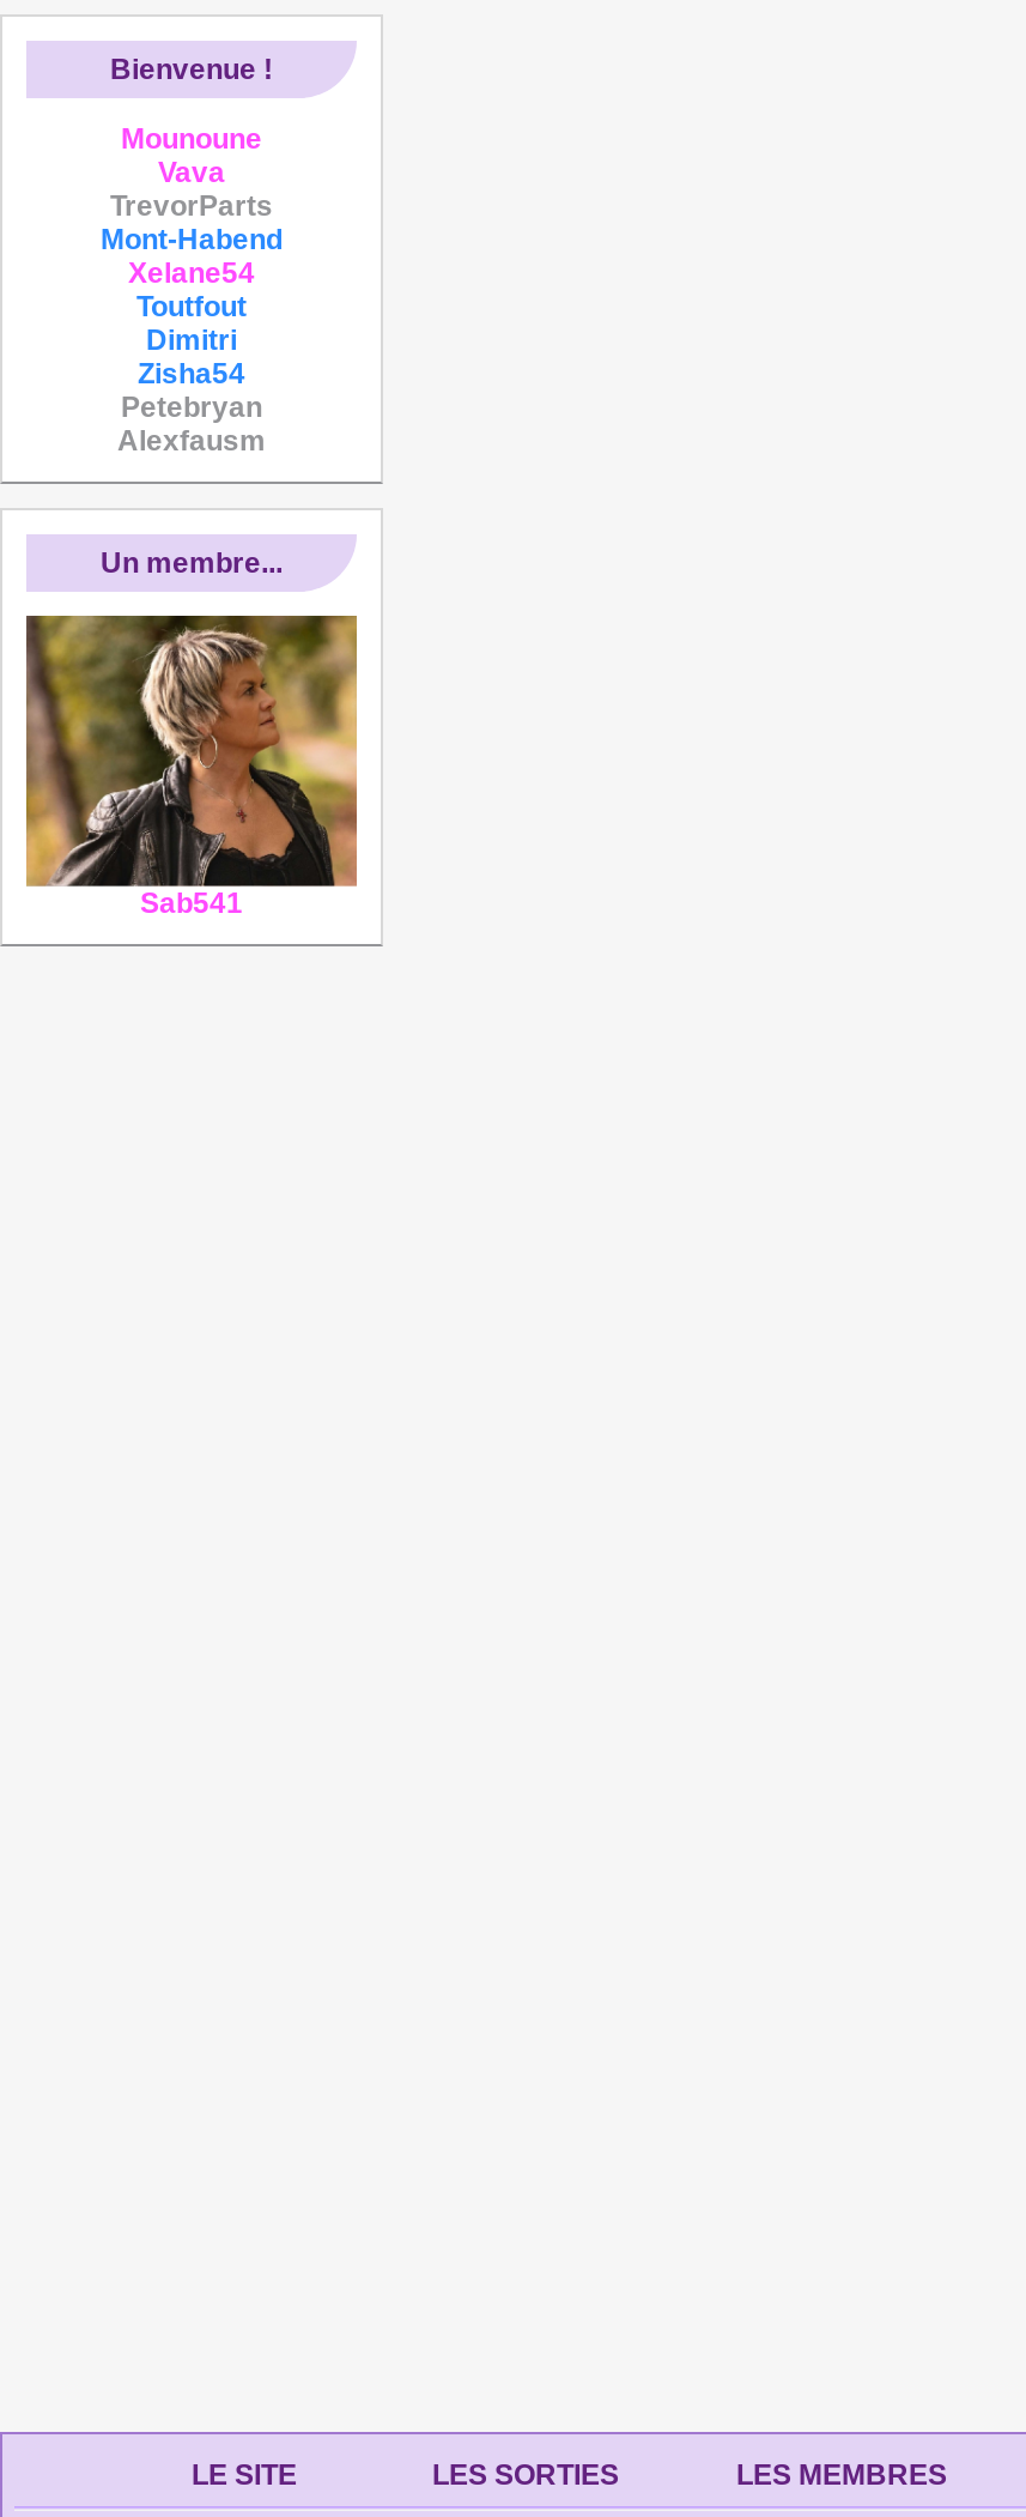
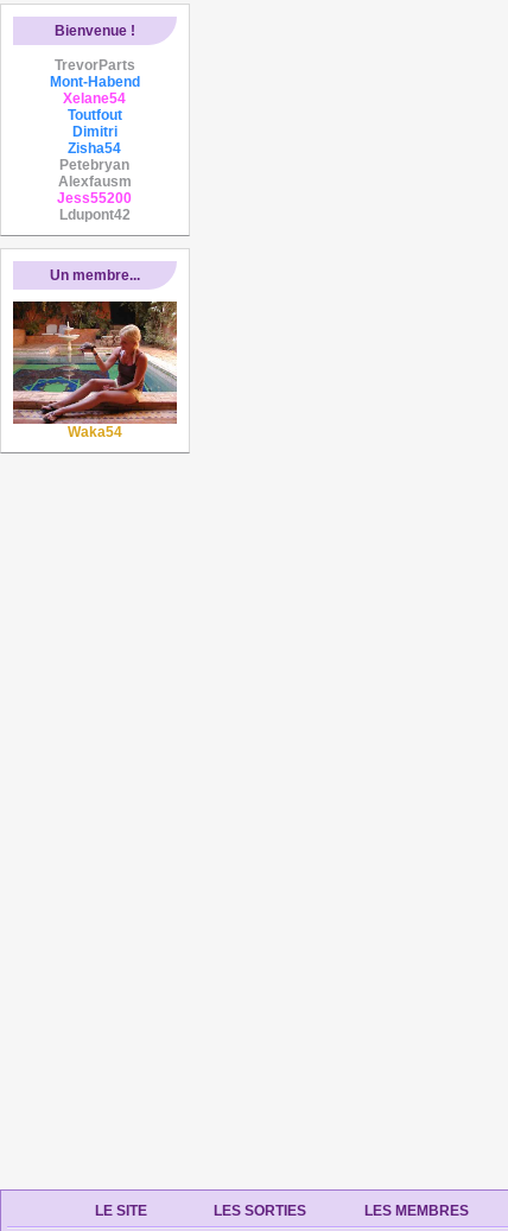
[121,122,262,189] Mounoune | Vava -> none
moved [101,189,283,458] -> [50,57,140,190]: TrevorParts | Mont-Habend | Xelane54 | Toutfout | Dimitri | Zisha54 | Petebryan | Alexfausm
none -> [58,190,132,223] Jess55200 | Ldupont42
[26,613,357,919] [image] | Sab541 -> [12,300,177,441] [image] | Waka54

